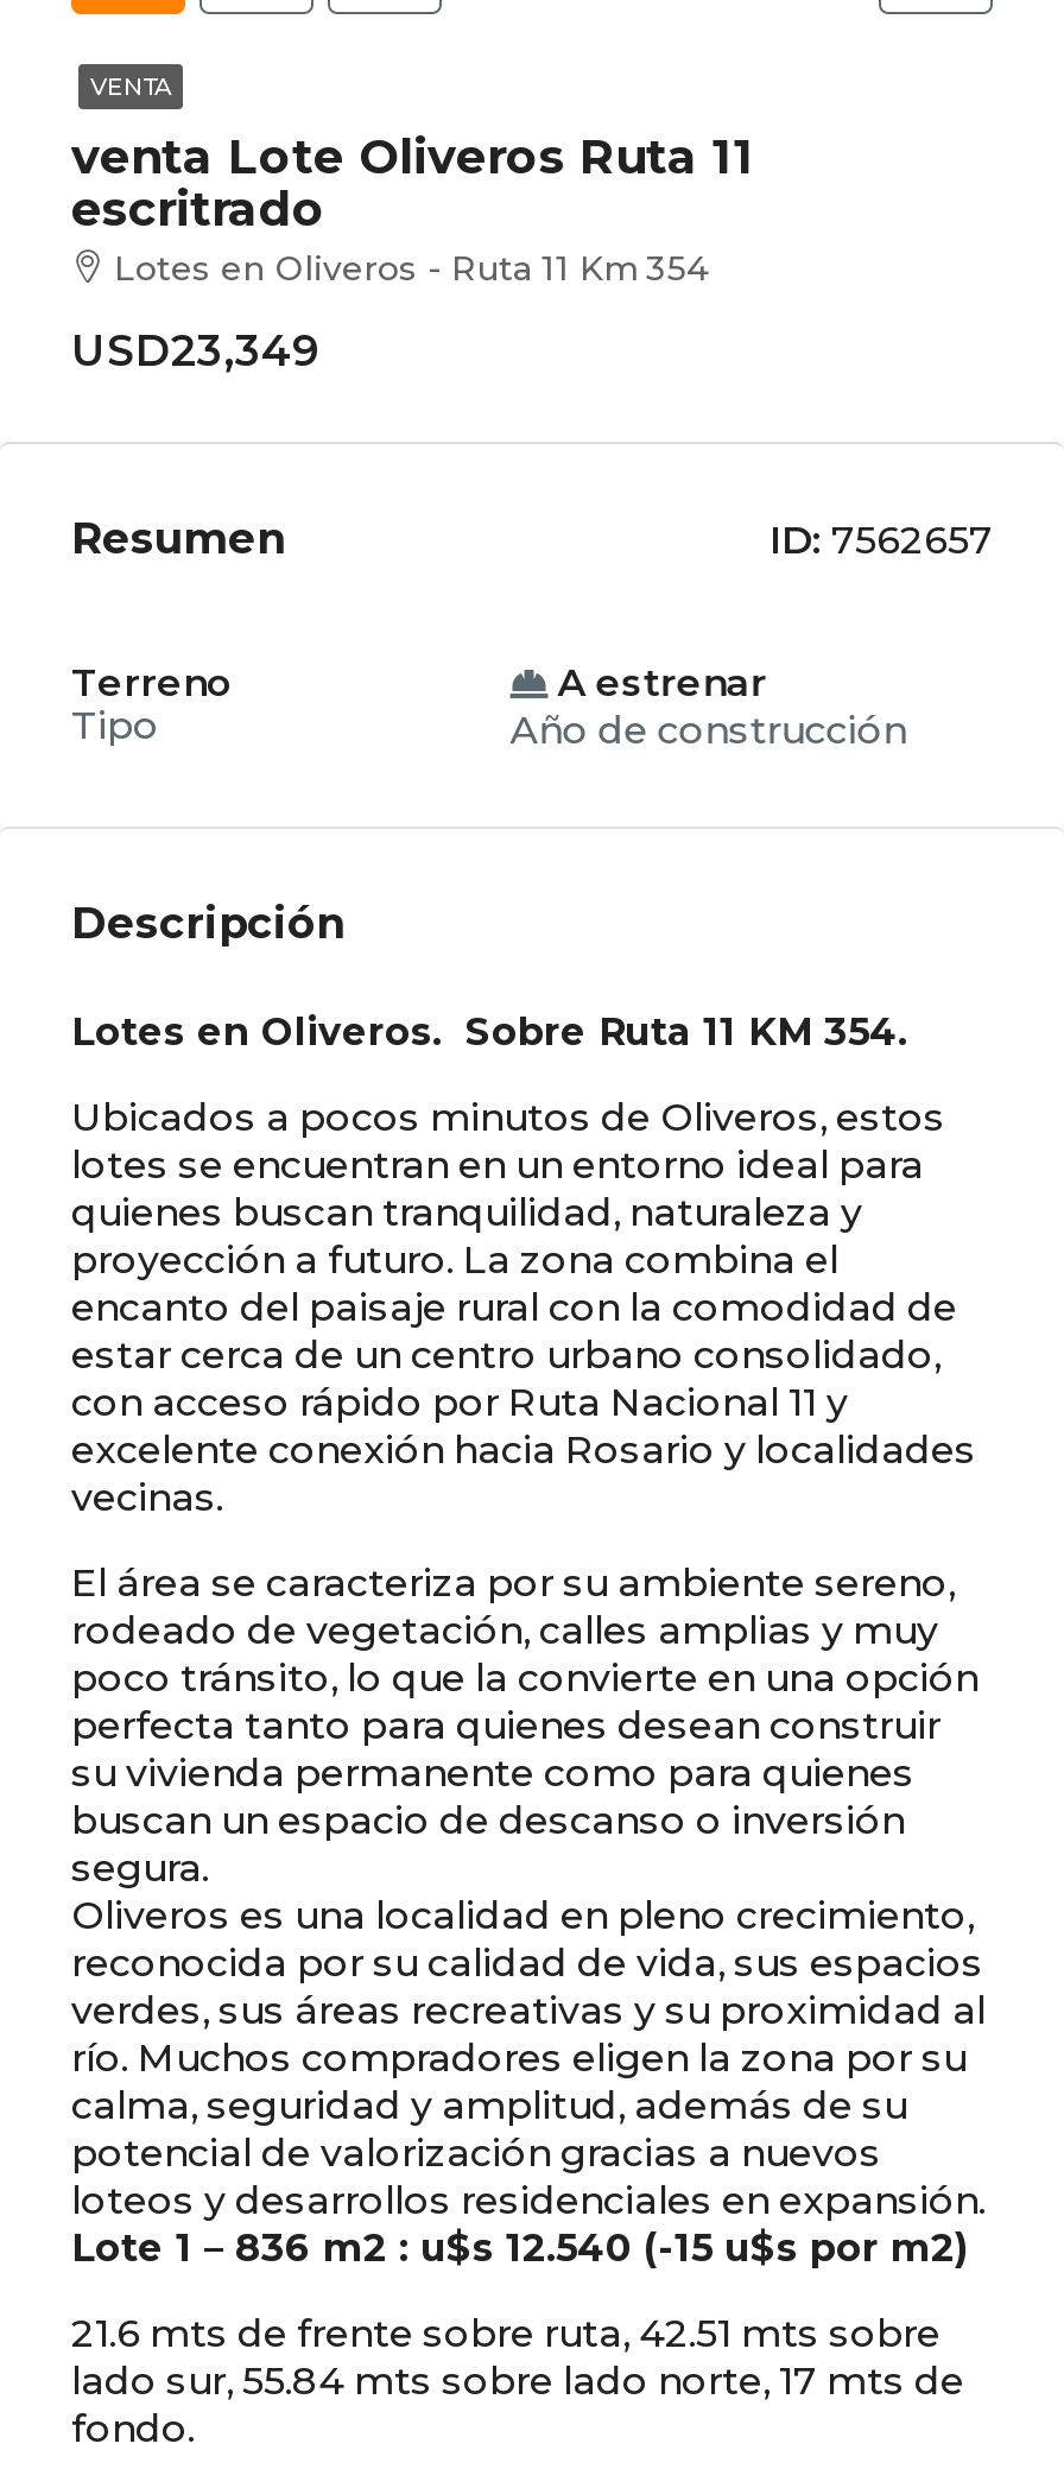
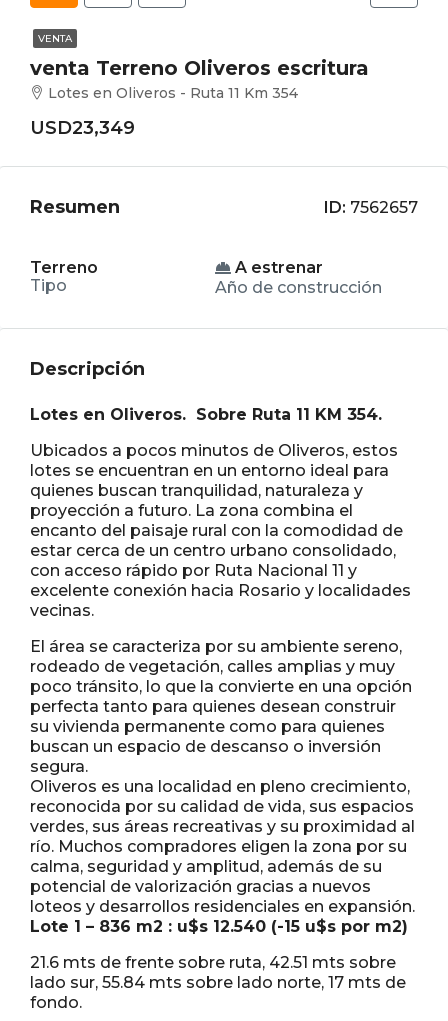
[71,128,755,238] venta Lote Oliveros Ruta 11 | escritrado -> [30,56,369,80] venta Terreno Oliveros escritura

